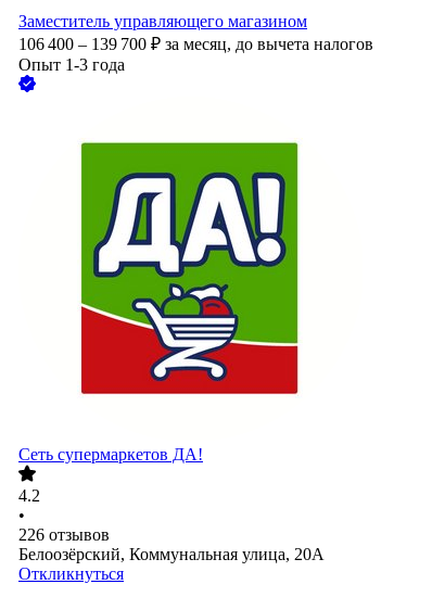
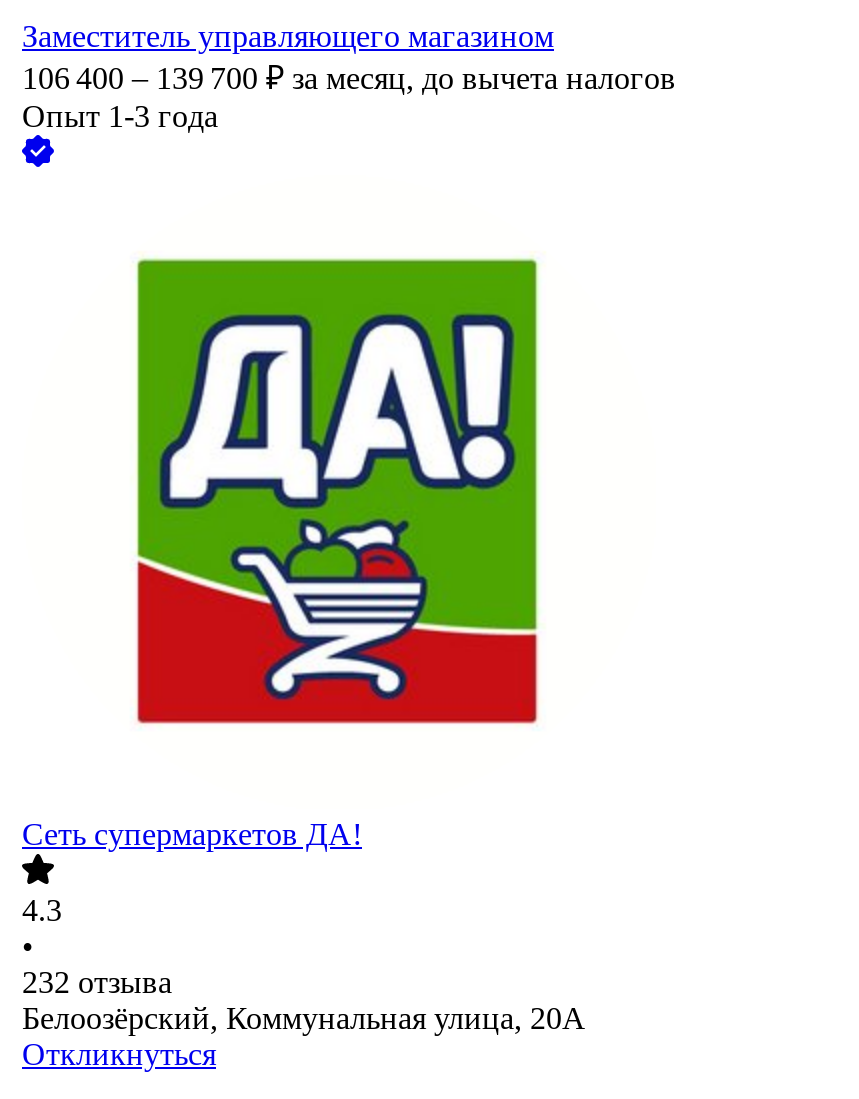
[18,487,40,505] 4.2 -> [22,894,62,928] 4.3
[18,526,110,544] 226 отзывов -> [22,966,172,1000] 232 отзыва

